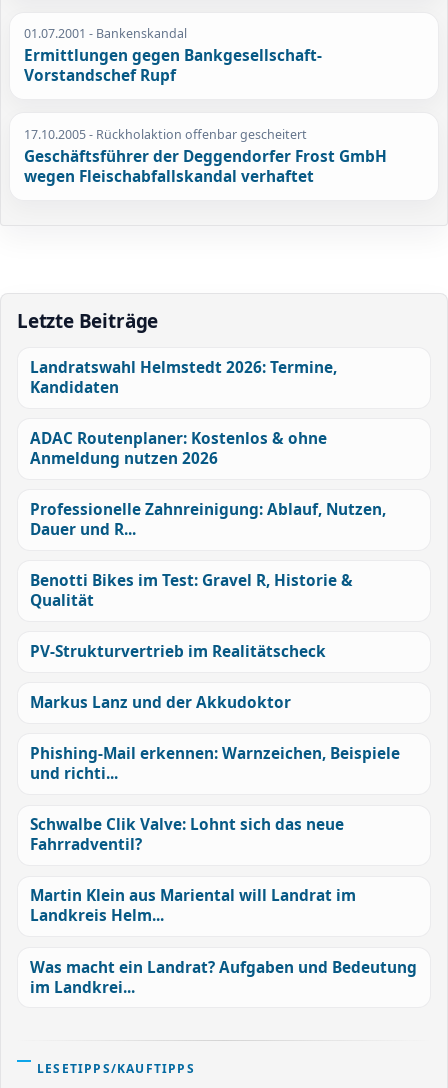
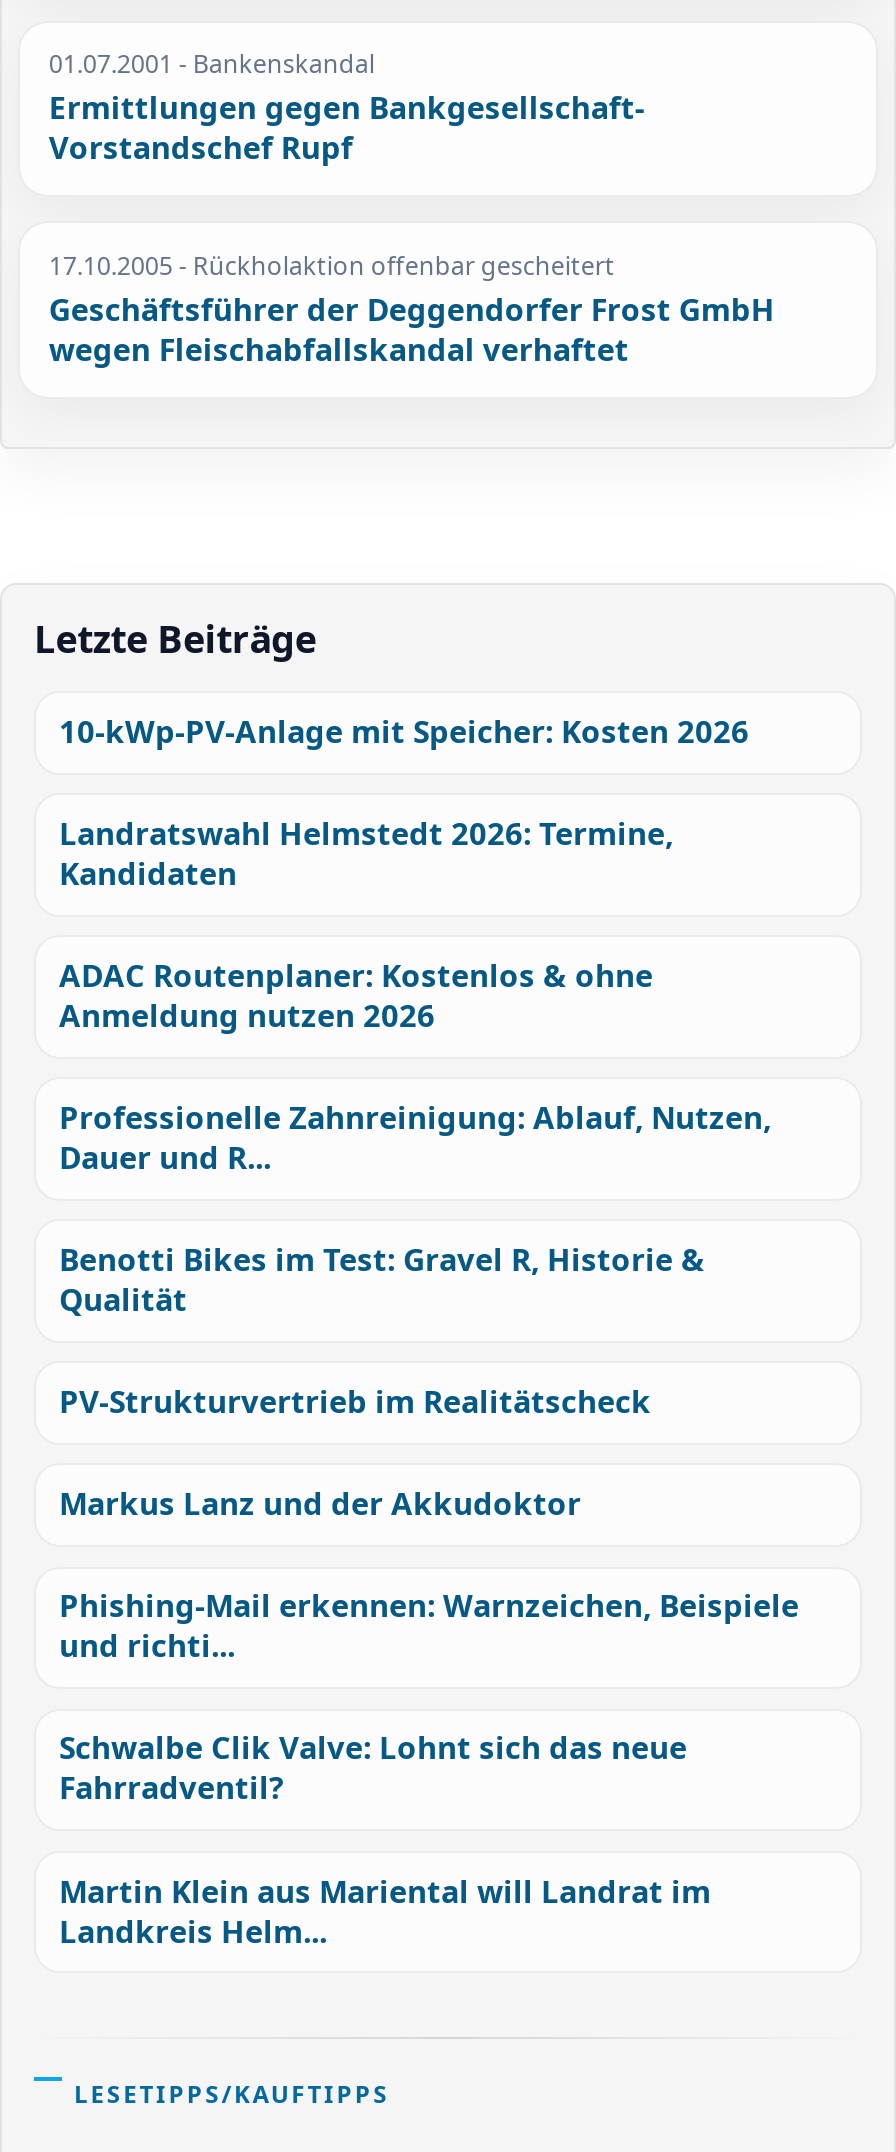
none -> [59,711,749,753] 10-kWp-PV-Anlage mit Speicher: Kosten 2026
moved [29,357,399,926] -> [59,813,799,1952]: Landratswahl Helmstedt 2026: Termine, | Kandidaten | ADAC Routenplaner: Kostenlos & ohne | ... | Martin Klein aus Mariental will Landrat im | Landkreis Helm...
[29,957,416,998] Was macht ein Landrat? Aufgaben und Bedeutung | im Landkrei... -> none

